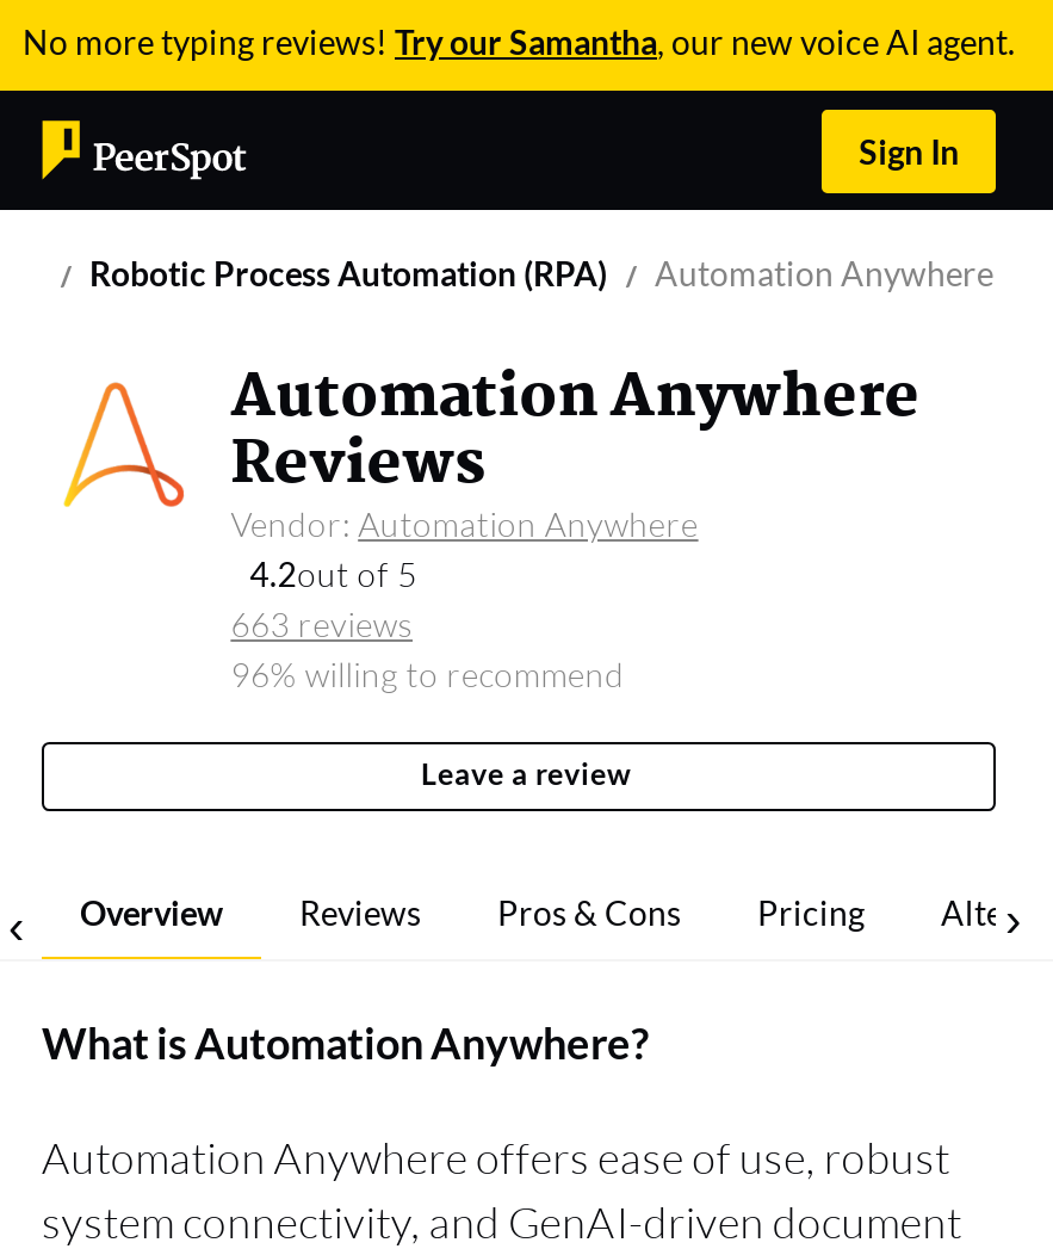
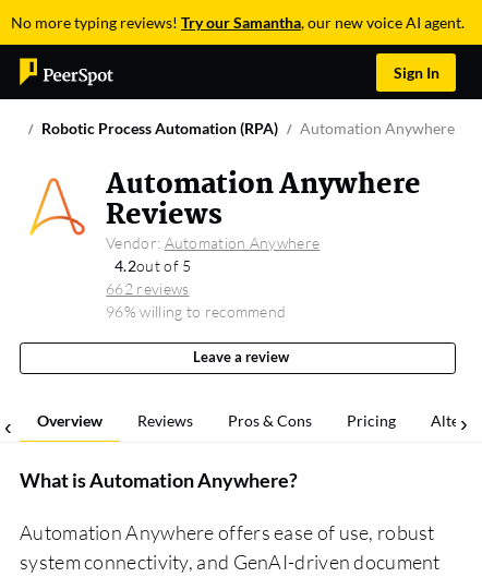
[231,604,413,644] 663 reviews -> [106,279,189,298] 662 reviews

